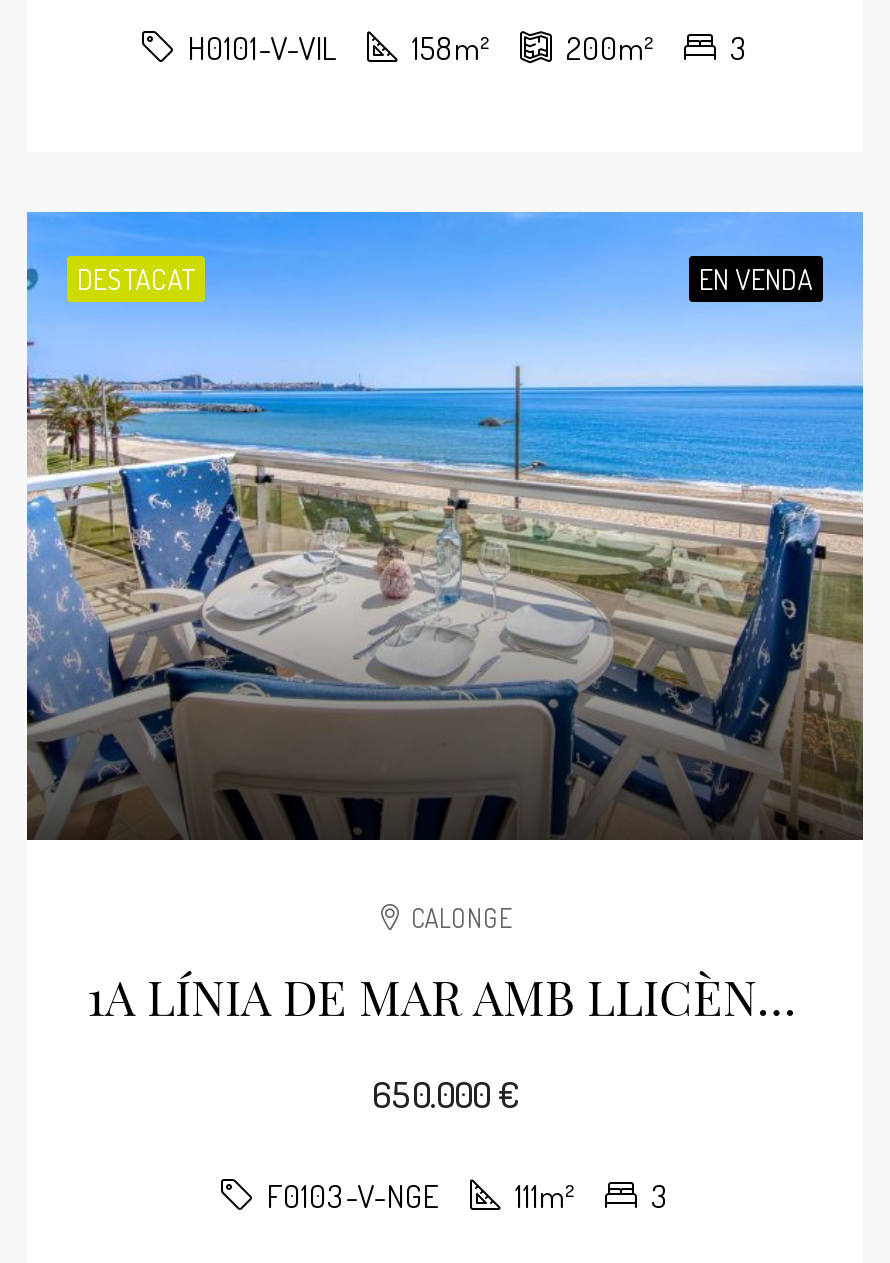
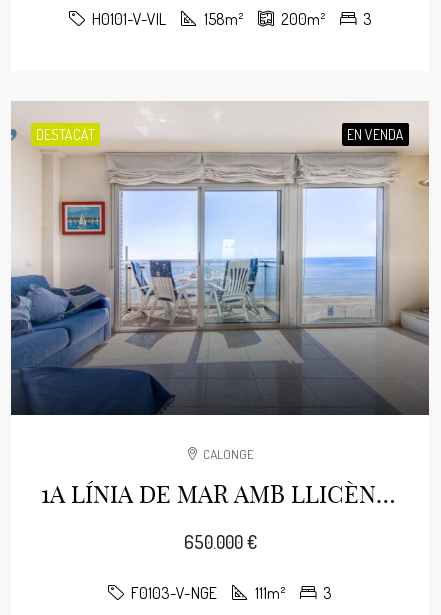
[25,210,865,838] [image] -> [11,101,430,415] [image]

